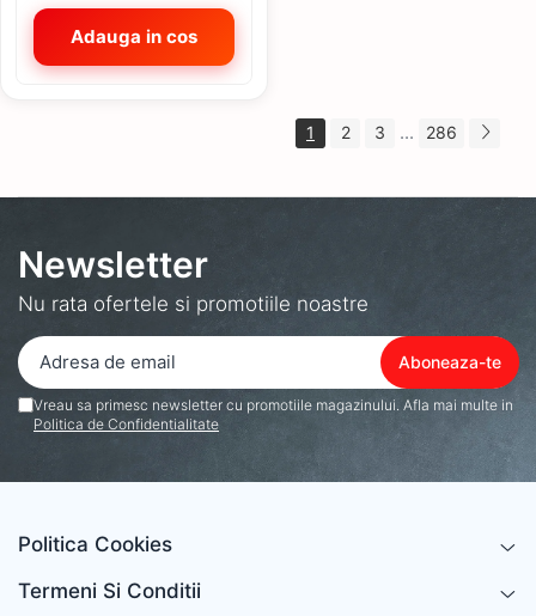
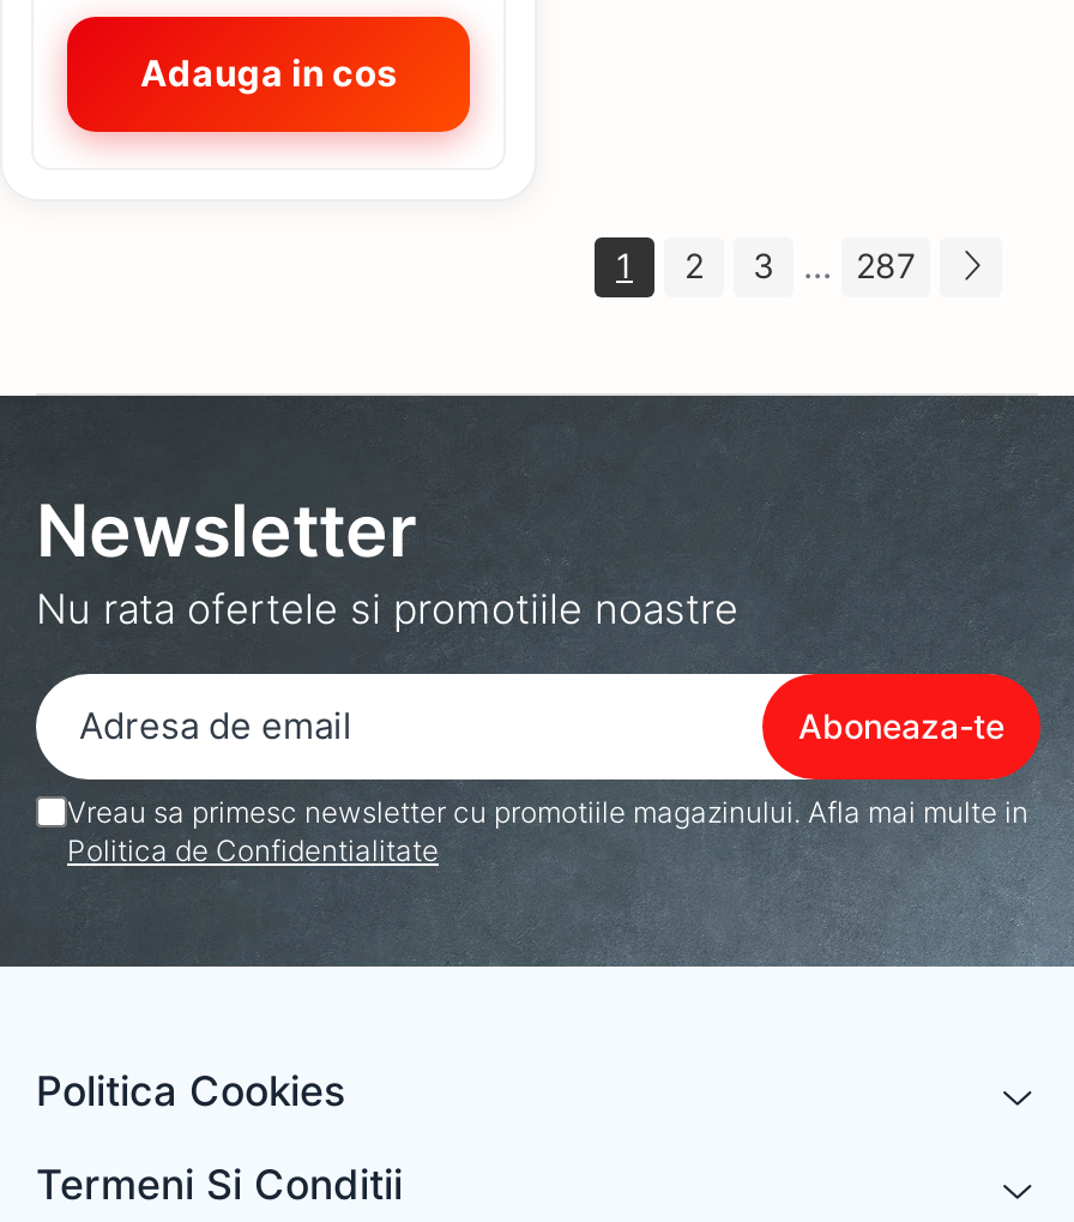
[306,121,457,144] 1 2 3 ... 286 -> [616,242,916,288] 1 2 3 ... 287

